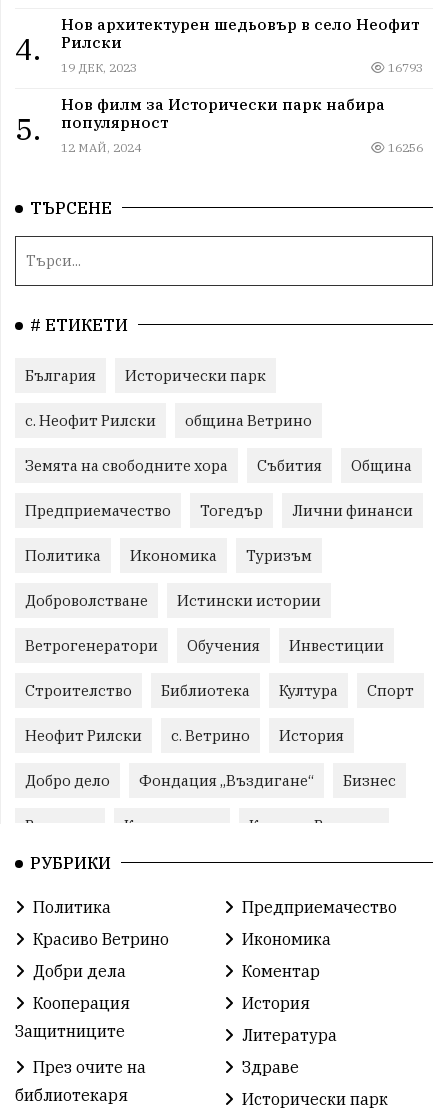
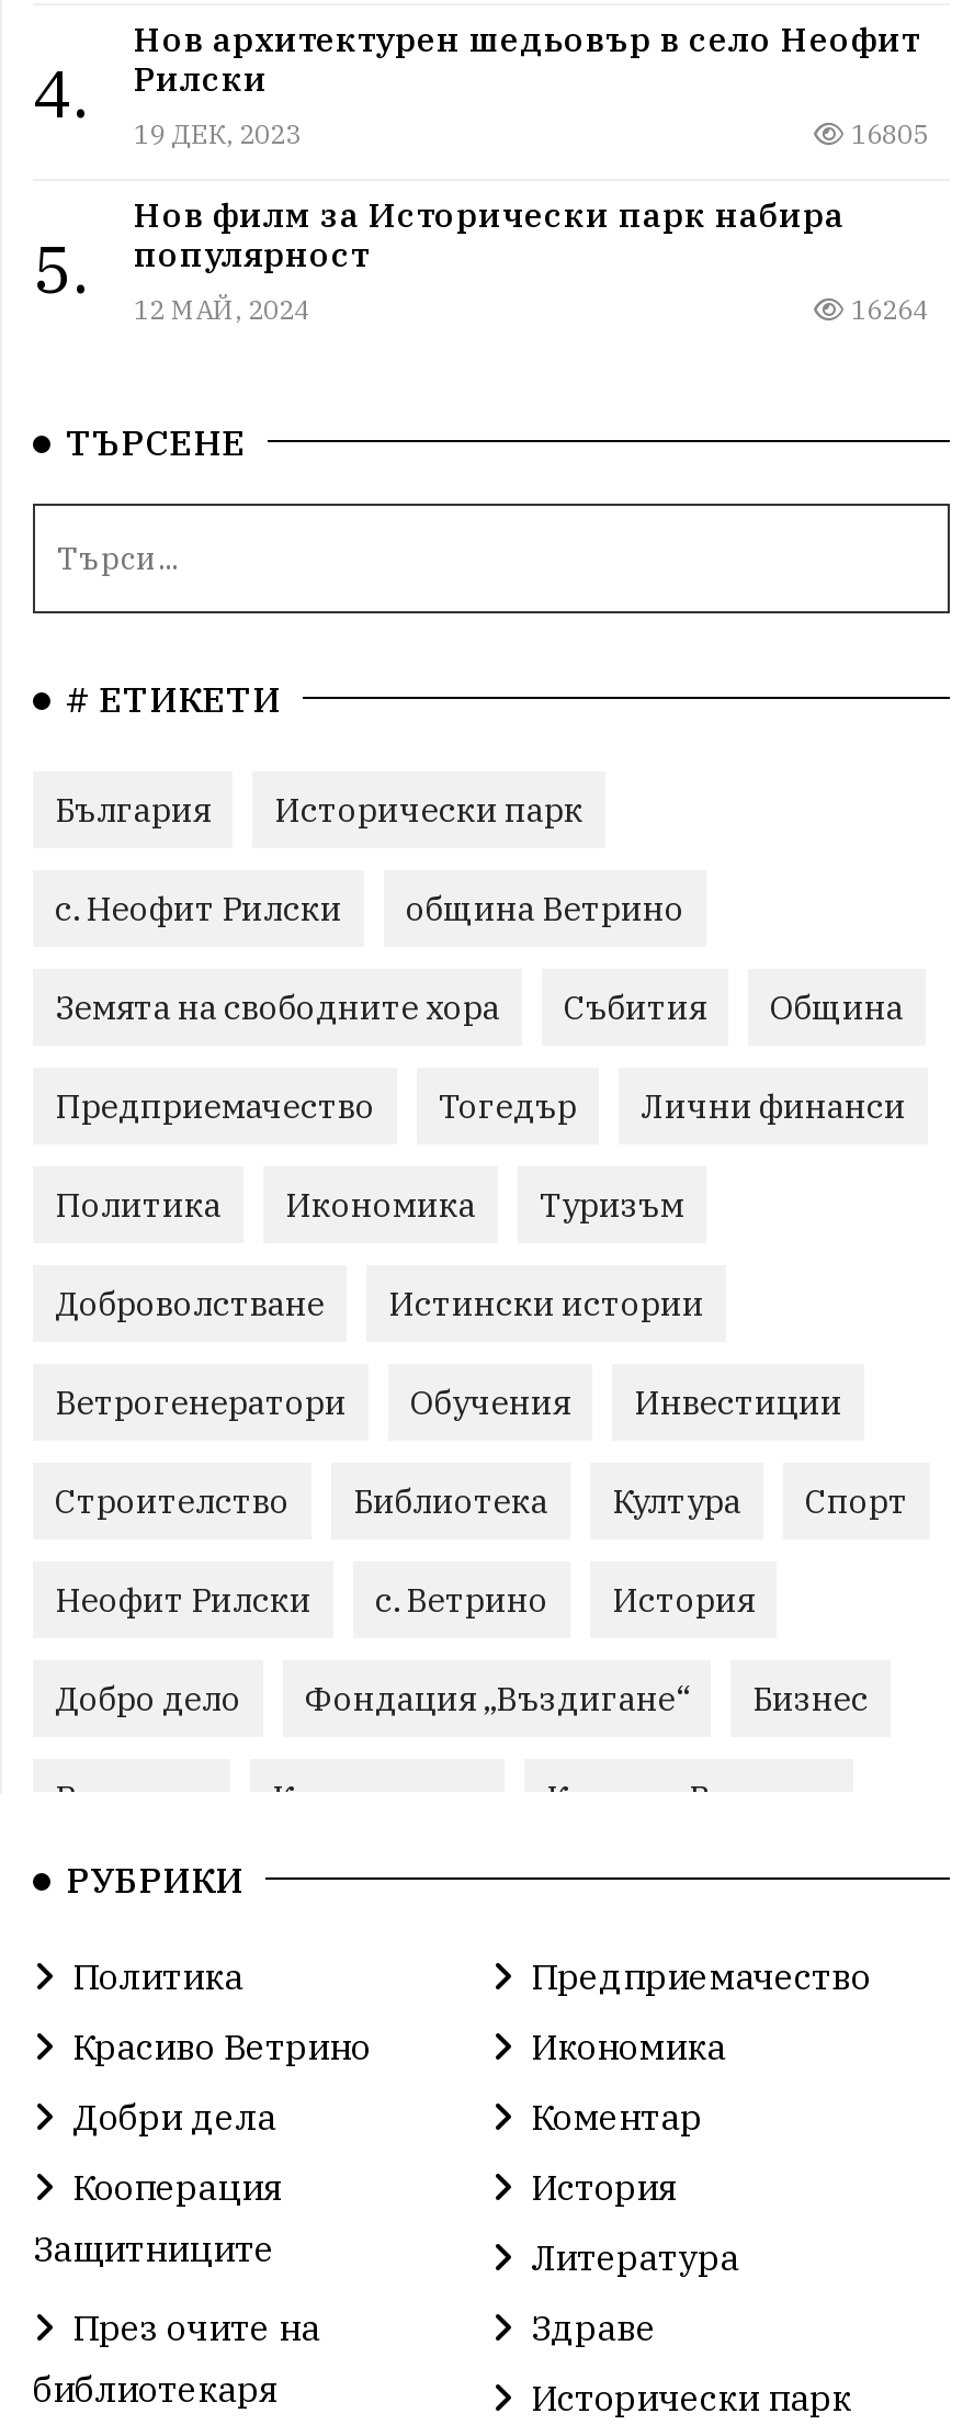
[385,60,423,75] 16793 -> [845,117,928,150] 16805
[385,140,423,155] 16256 -> [845,294,928,327] 16264

